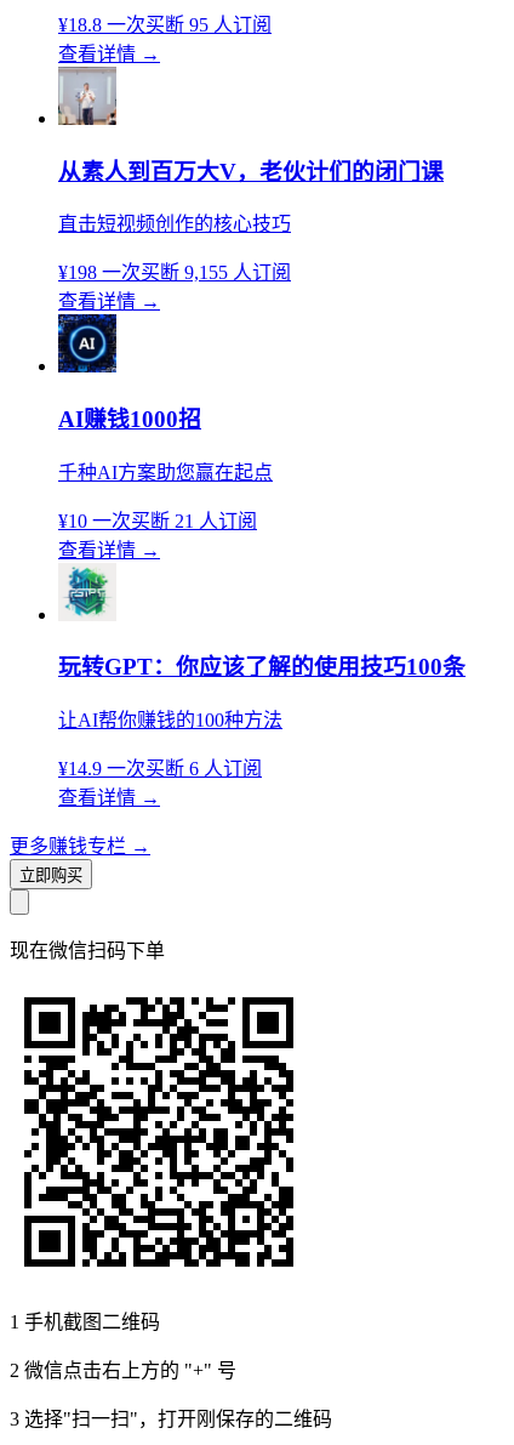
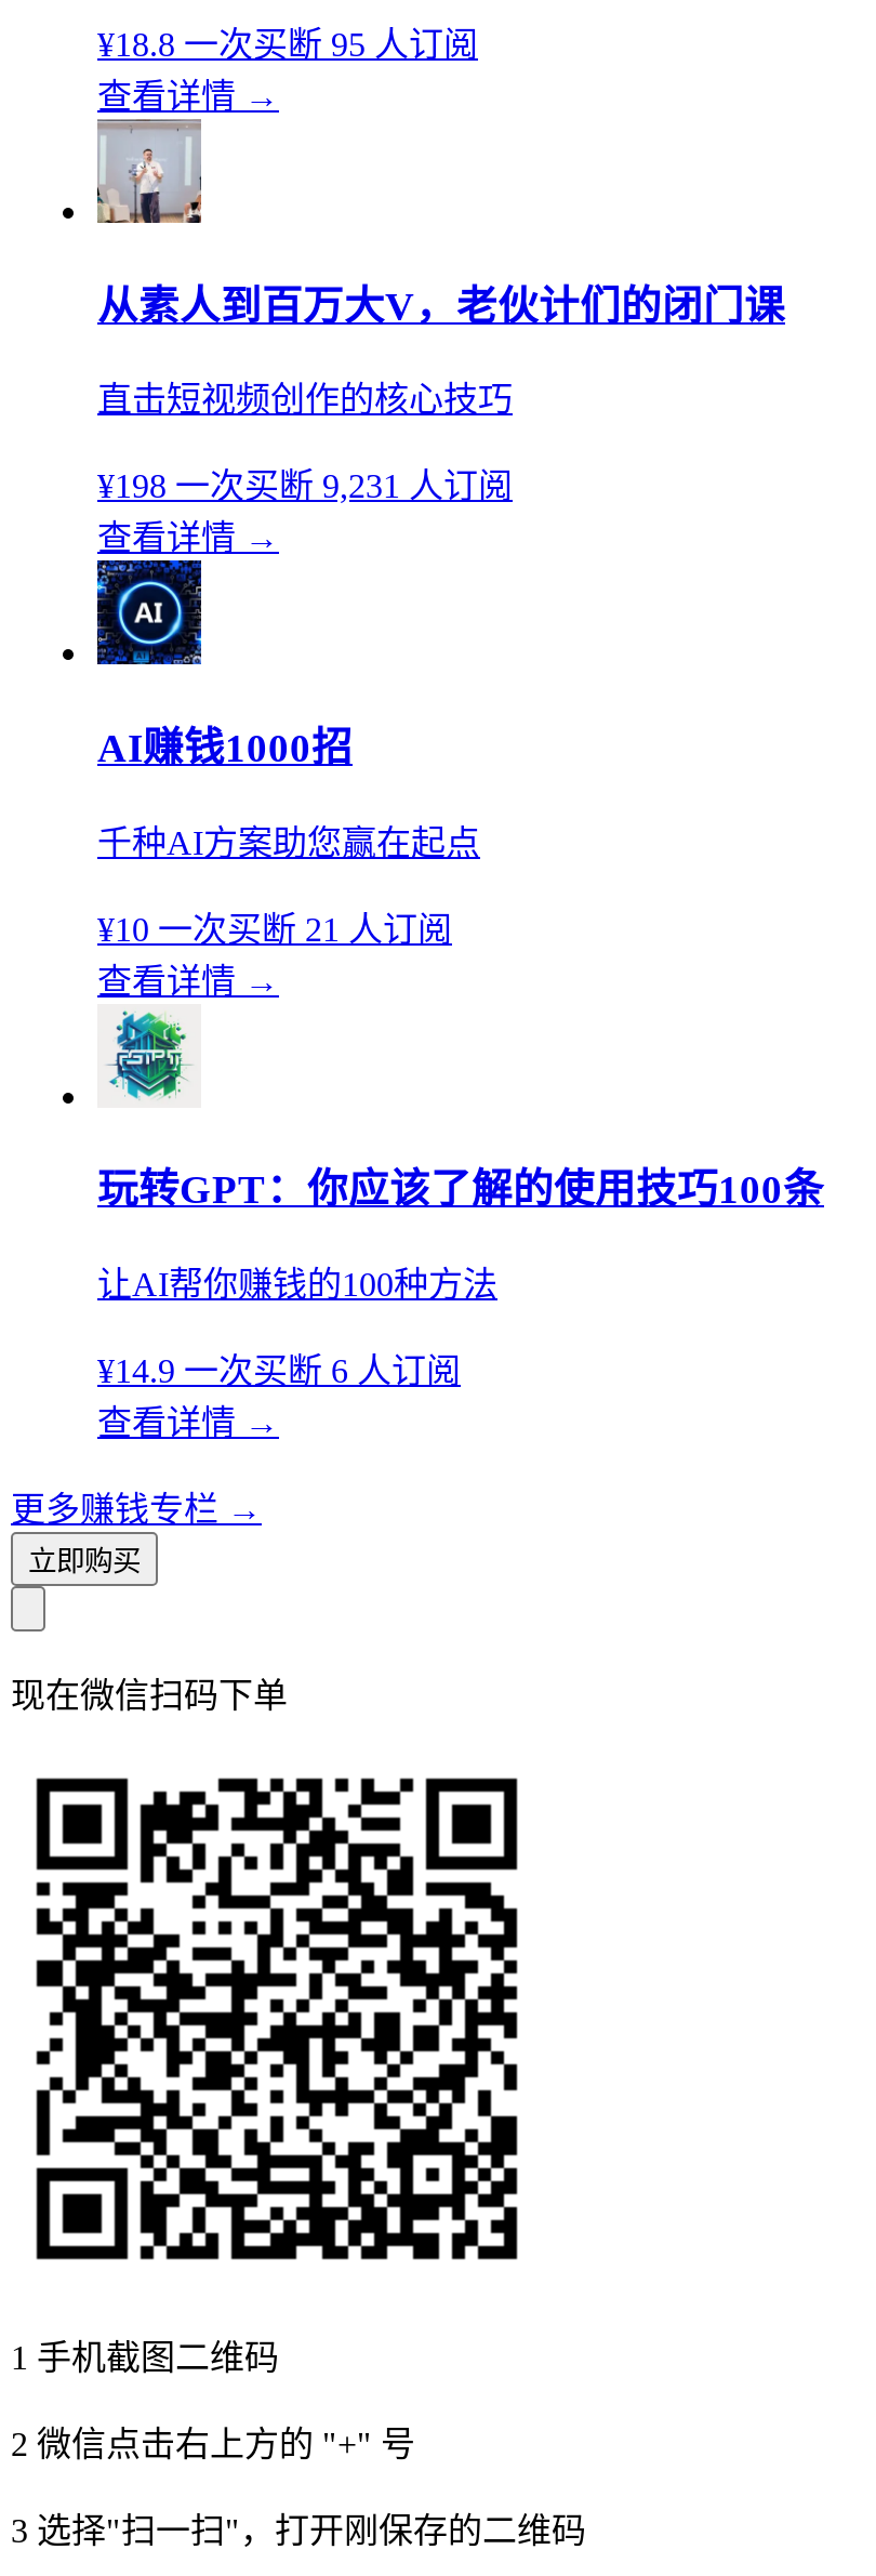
[58,262,291,283] ¥198一次买断9,155 人订阅 -> [97,468,513,505] ¥198一次买断9,231 人订阅

